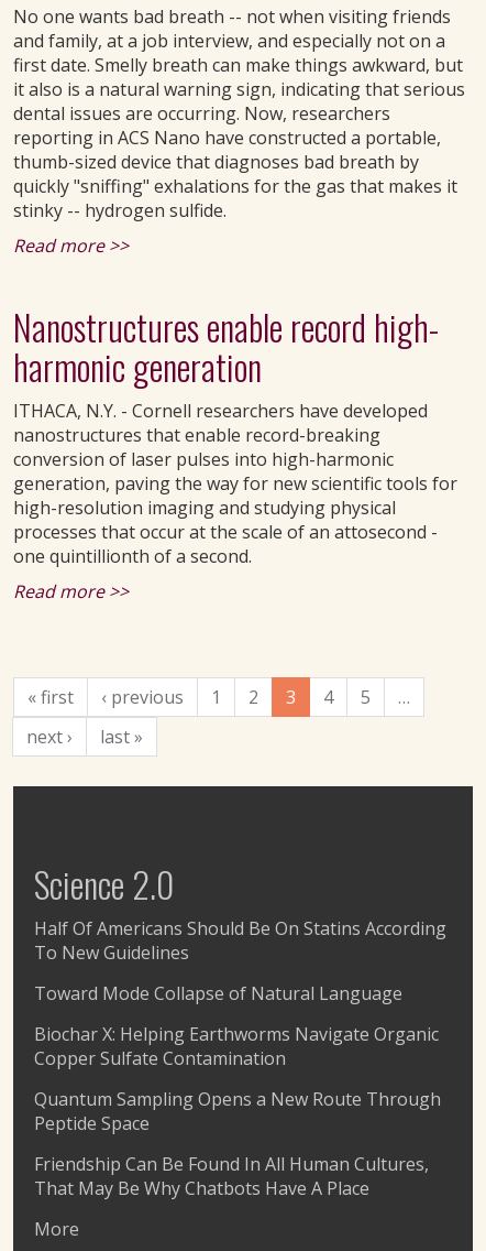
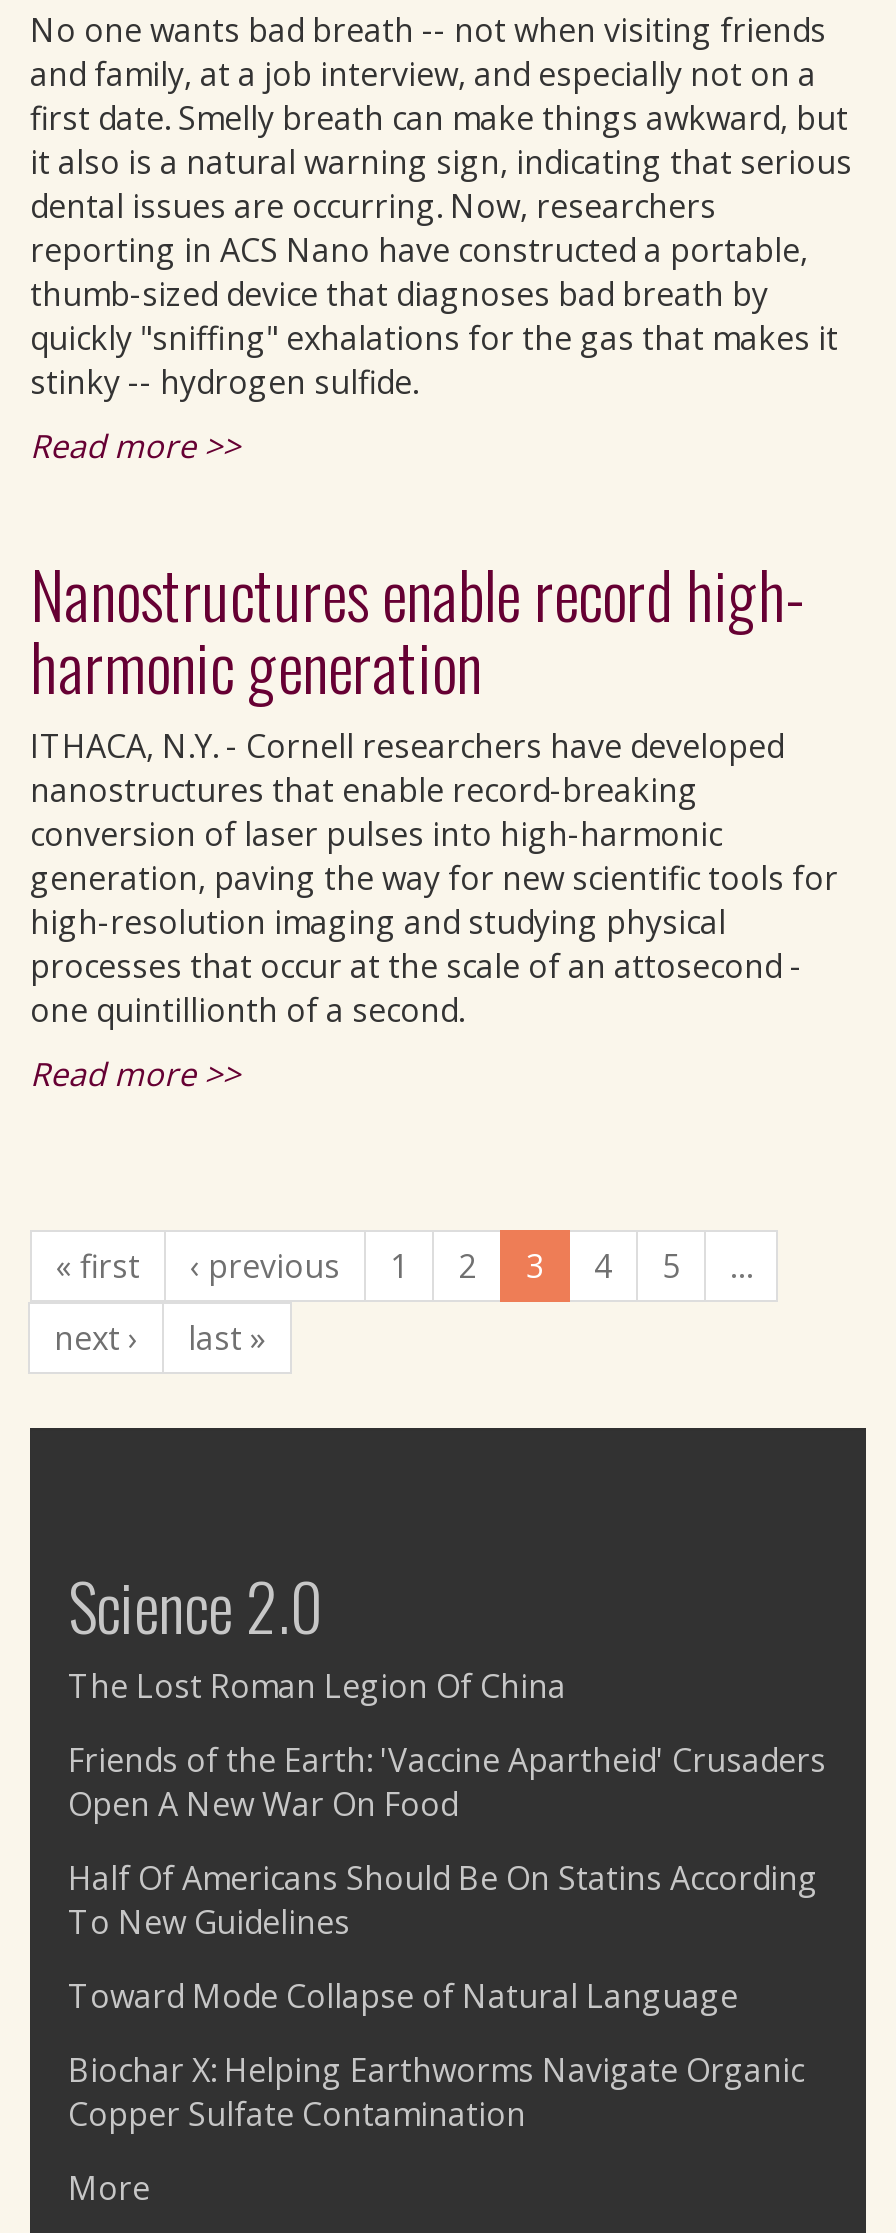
none -> [68,1664,826,1826] The Lost Roman Legion Of China | Friends of the Earth: 'Vaccine Apartheid' Crusaders | Open A New War On Food
moved [34,916,446,1070] -> [68,1856,818,2136]: Half Of Americans Should Be On Statins According | To New Guidelines | Toward Mode Collapse of Natural Language | Biochar X: Helping Earthworms Navigate Organic | Copper Sulfate Contamination
[34,1087,441,1200] Quantum Sampling Opens a New Route Through | Peptide Space | Friendship Can Be Found In All Human Cultures, | That May Be Why Chatbots Have A Place -> none

